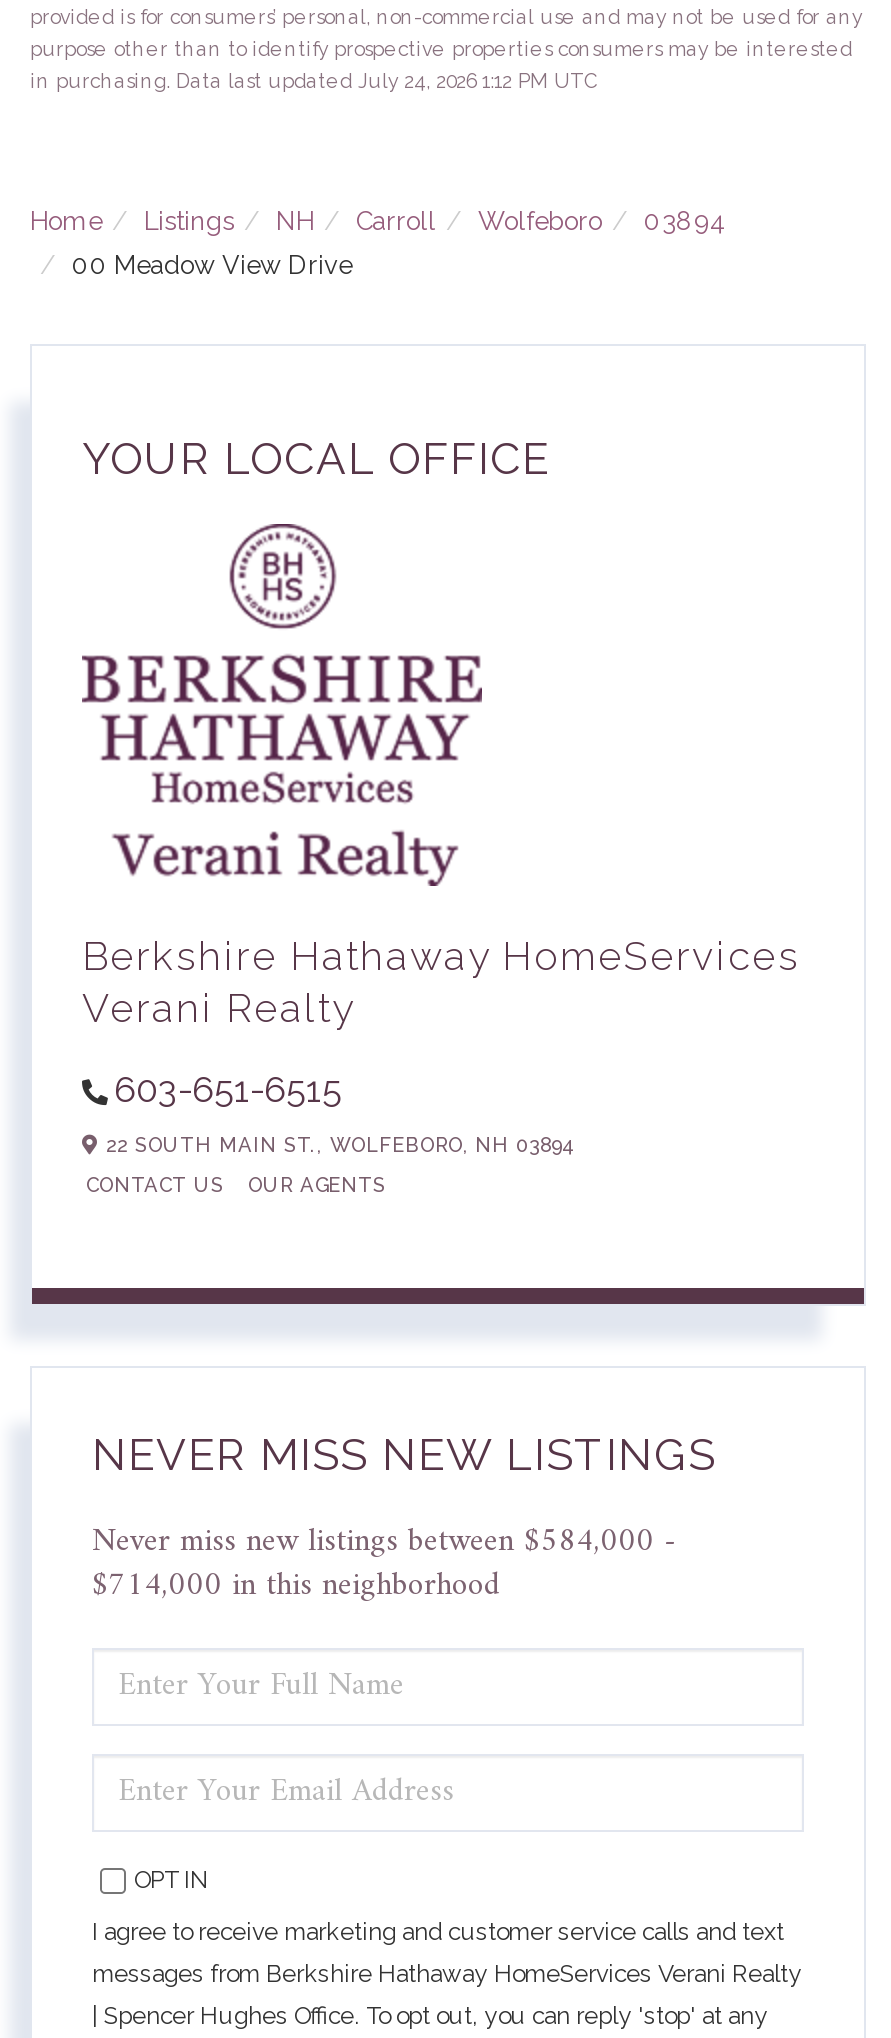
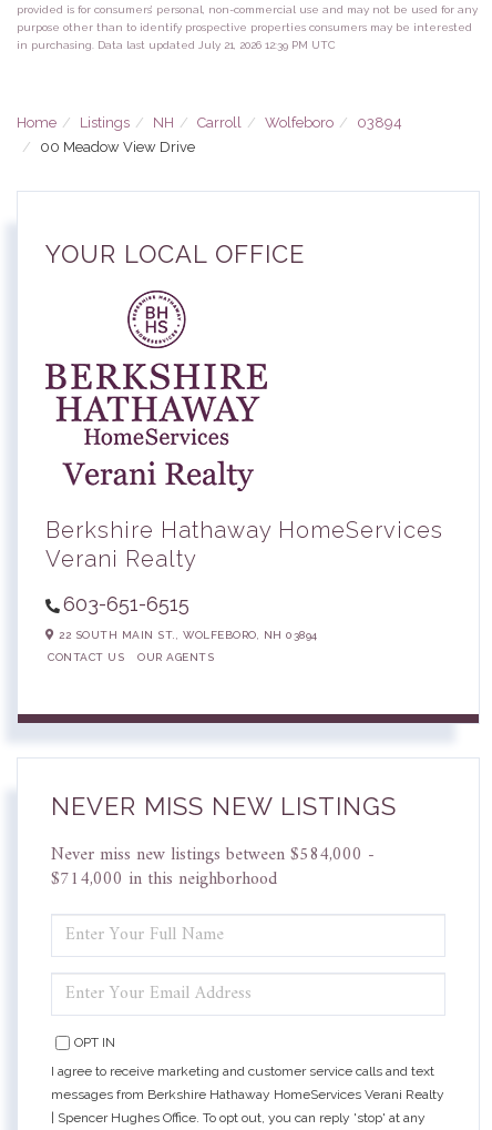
[30,71,598,93] in purchasing. Data last updated July 24, 2026 1:12 PM UTC -> [17,39,336,51] in purchasing. Data last updated July 21, 2026 12:39 PM UTC

